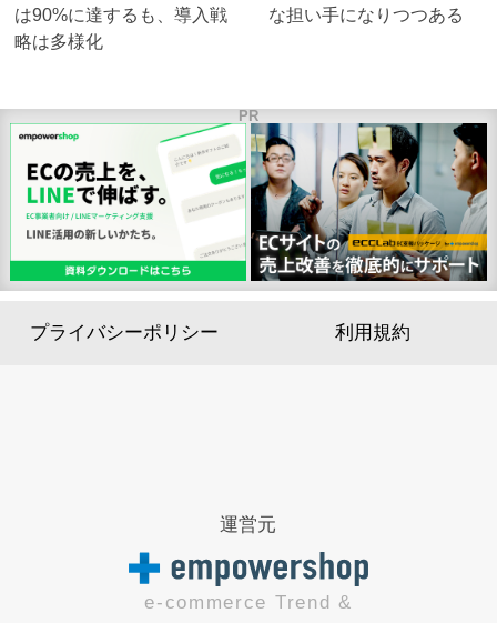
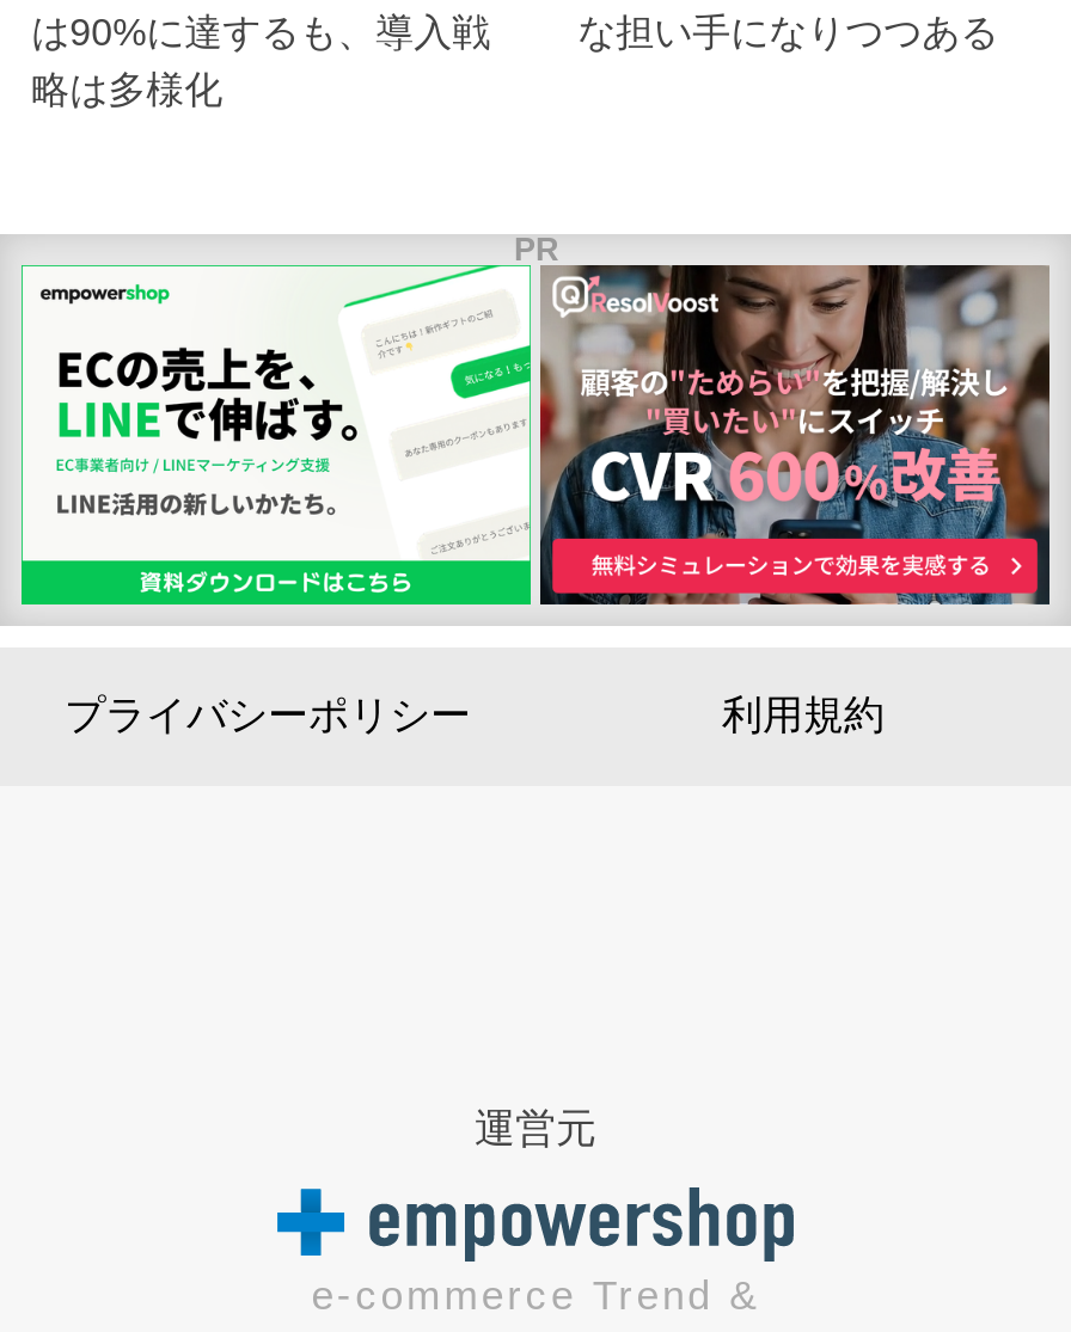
[250,122,488,282] [image] -> [538,263,1052,607] [image]

